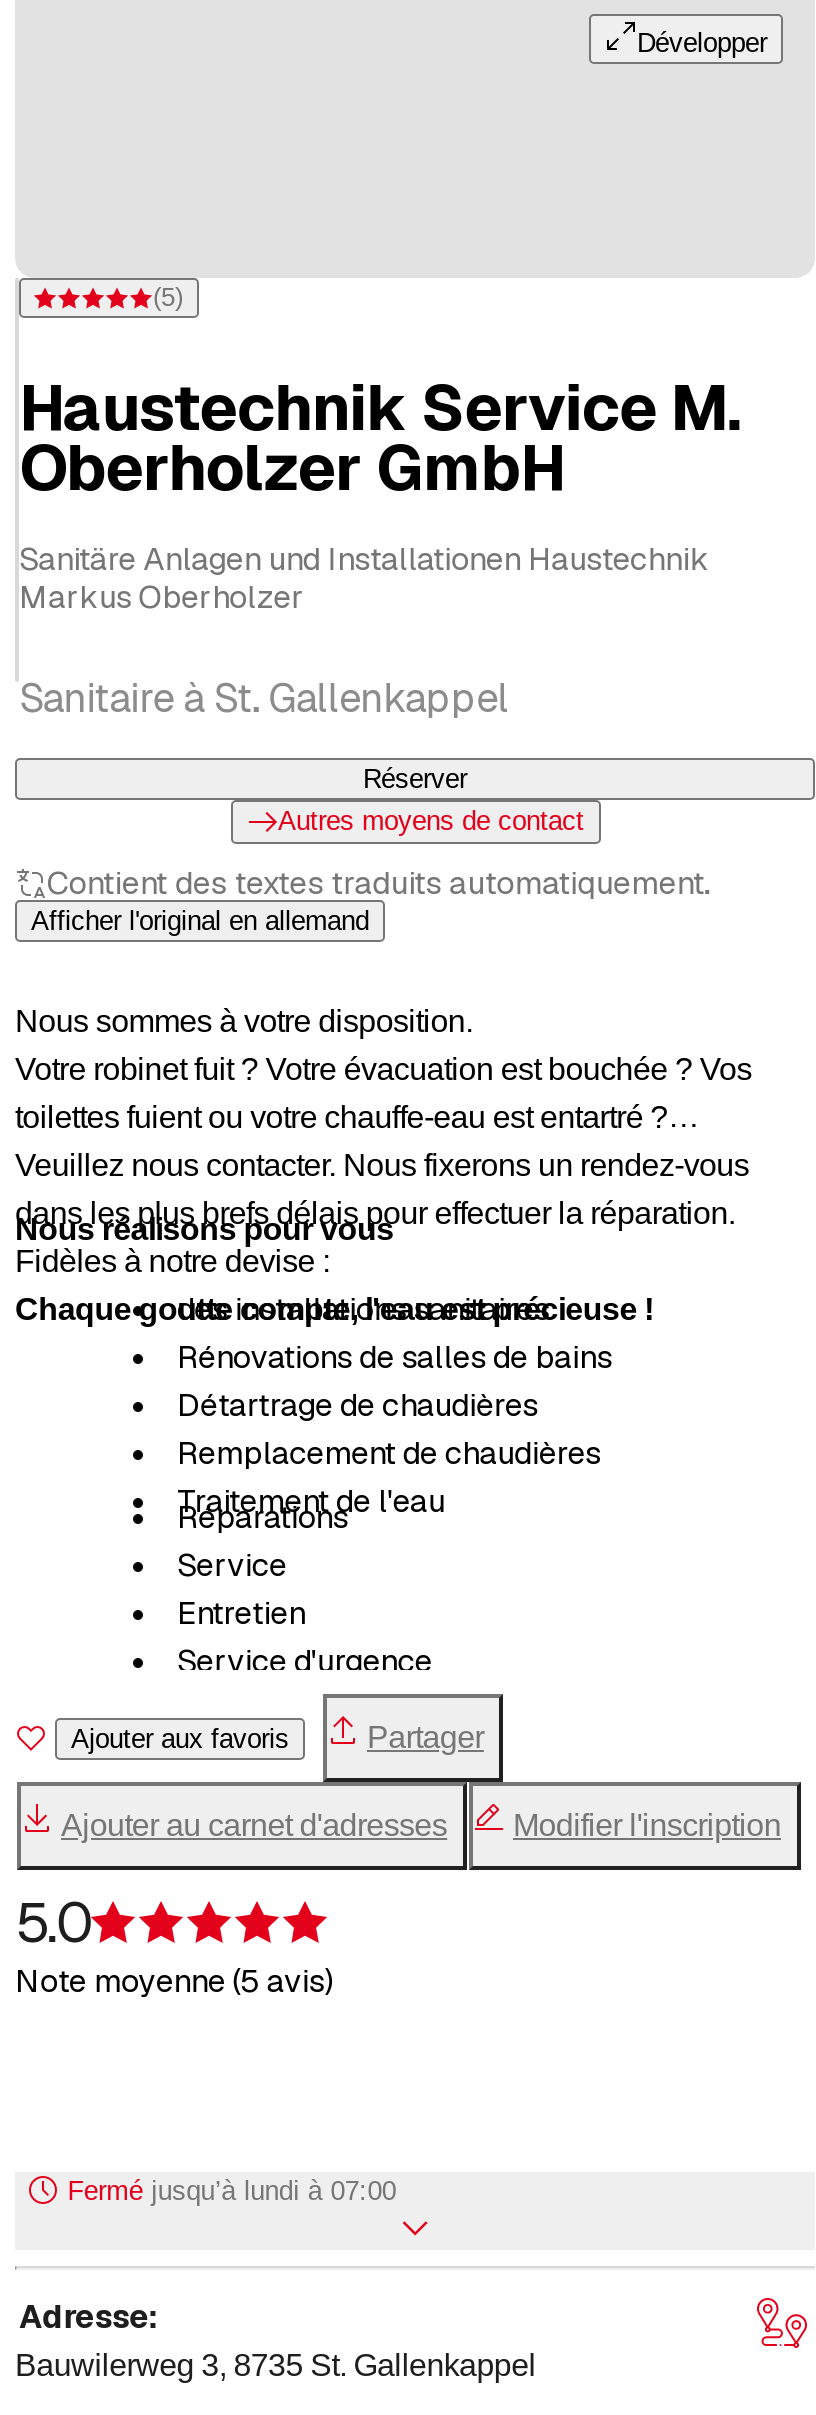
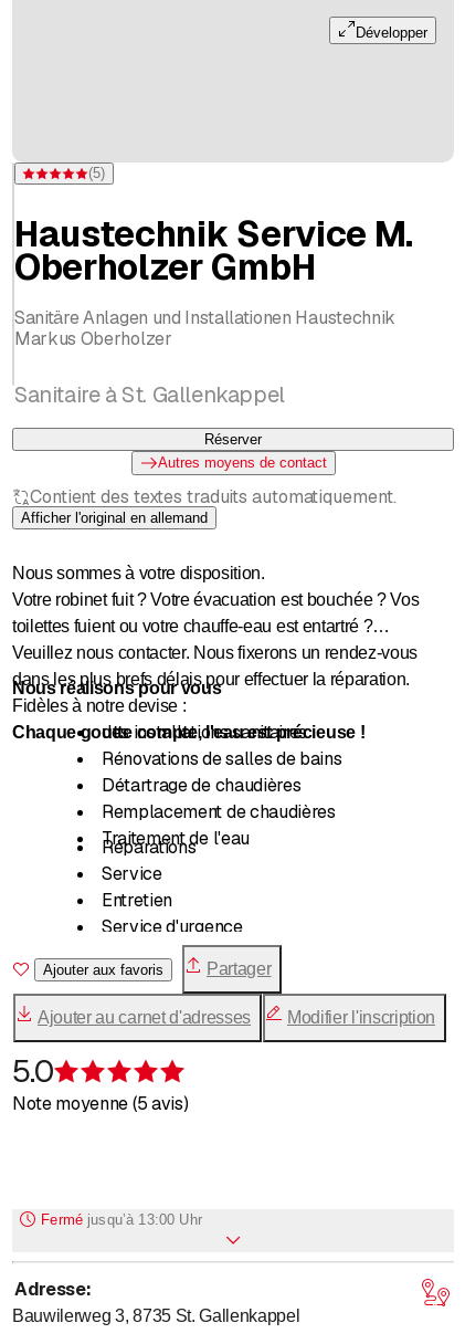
[67,2175,396,2205] Fermé jusqu’à lundi à 07:00 -> [41,1211,202,1228] Fermé jusqu’à 13:00 Uhr

